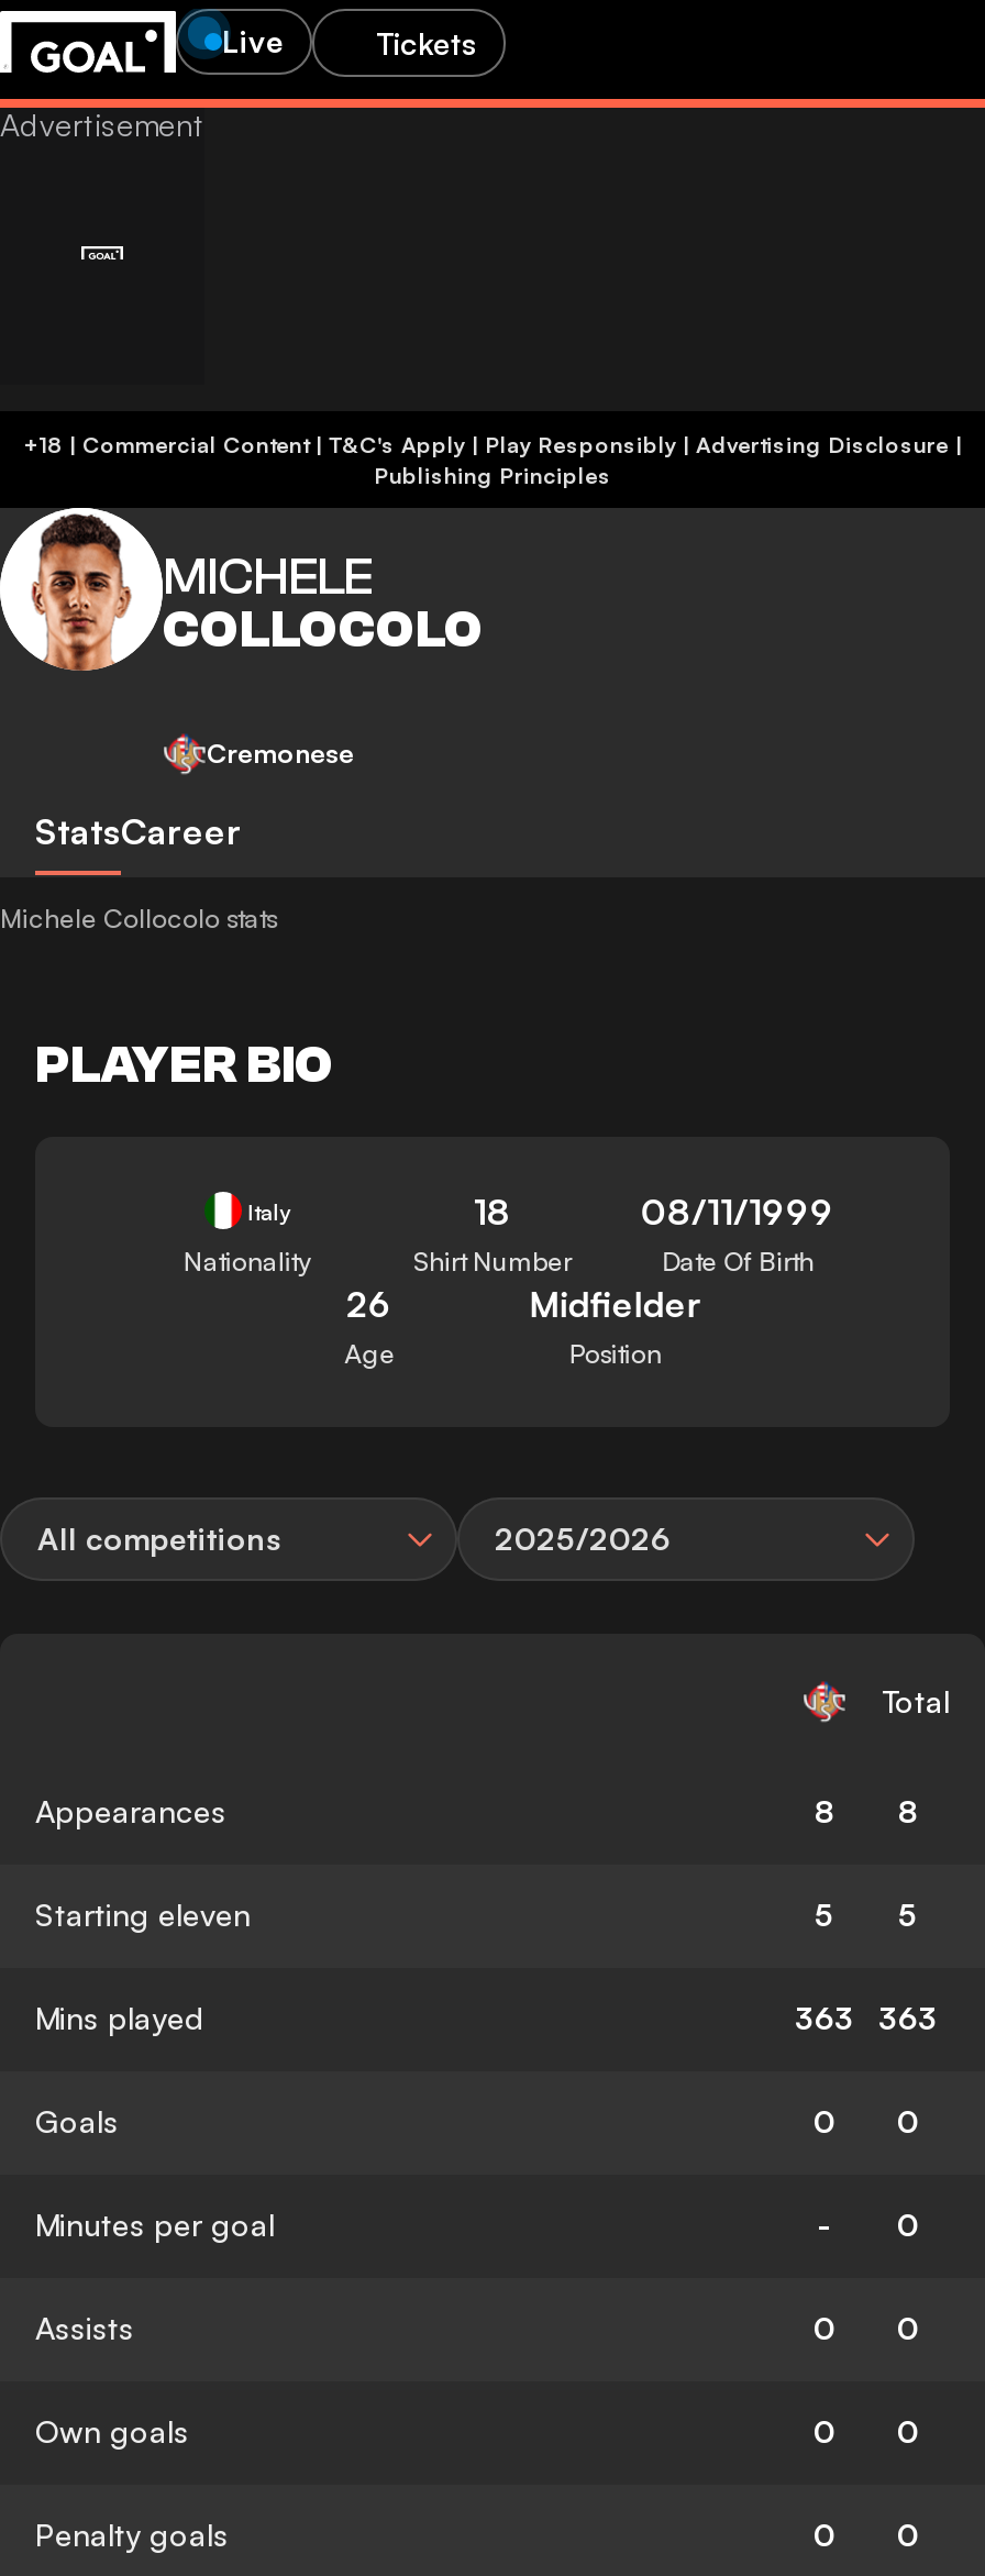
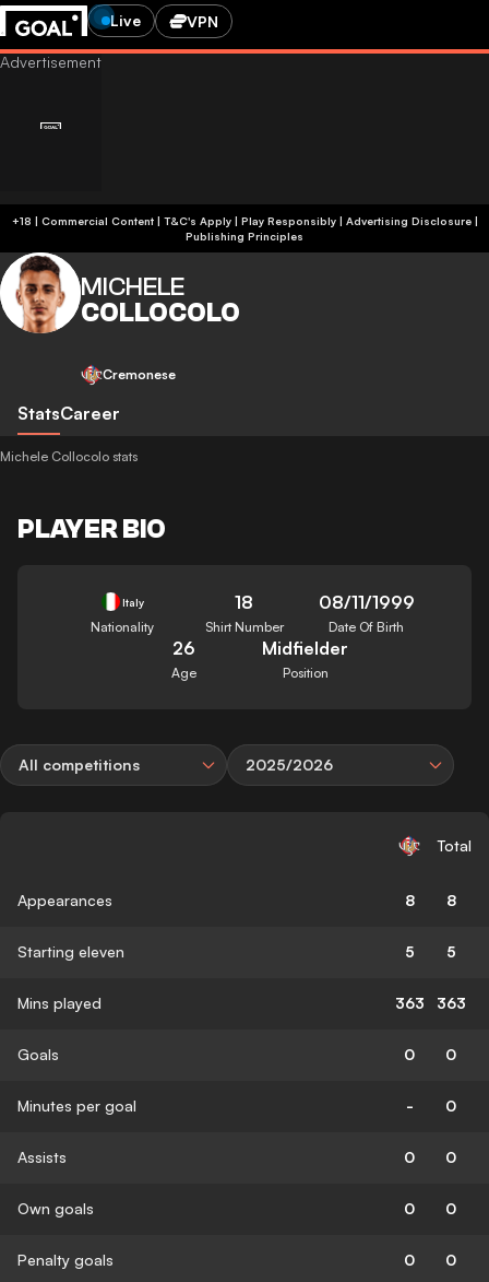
[376,23,477,60] Tickets -> [187,11,218,30] VPN

